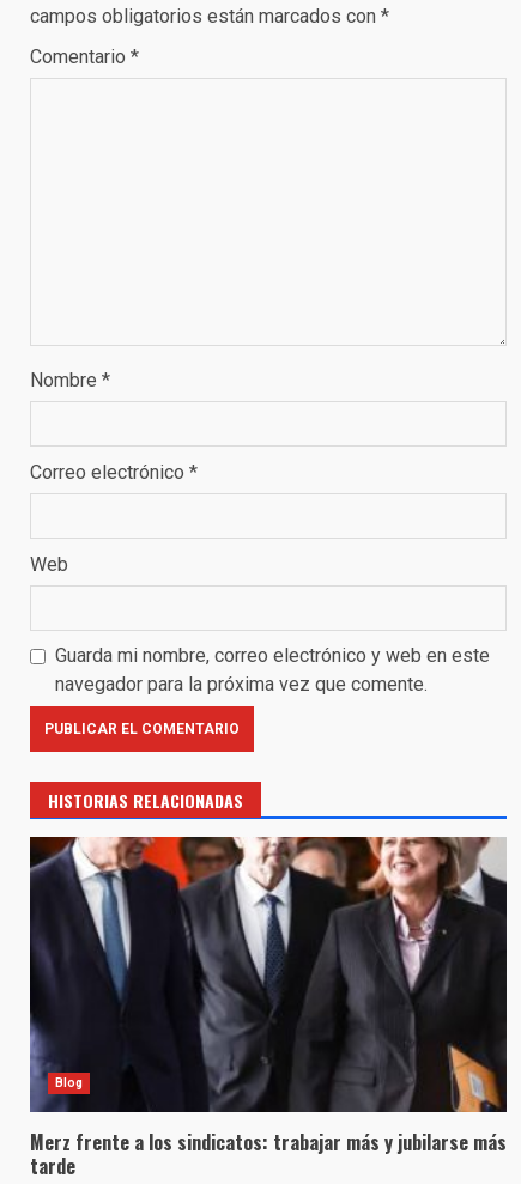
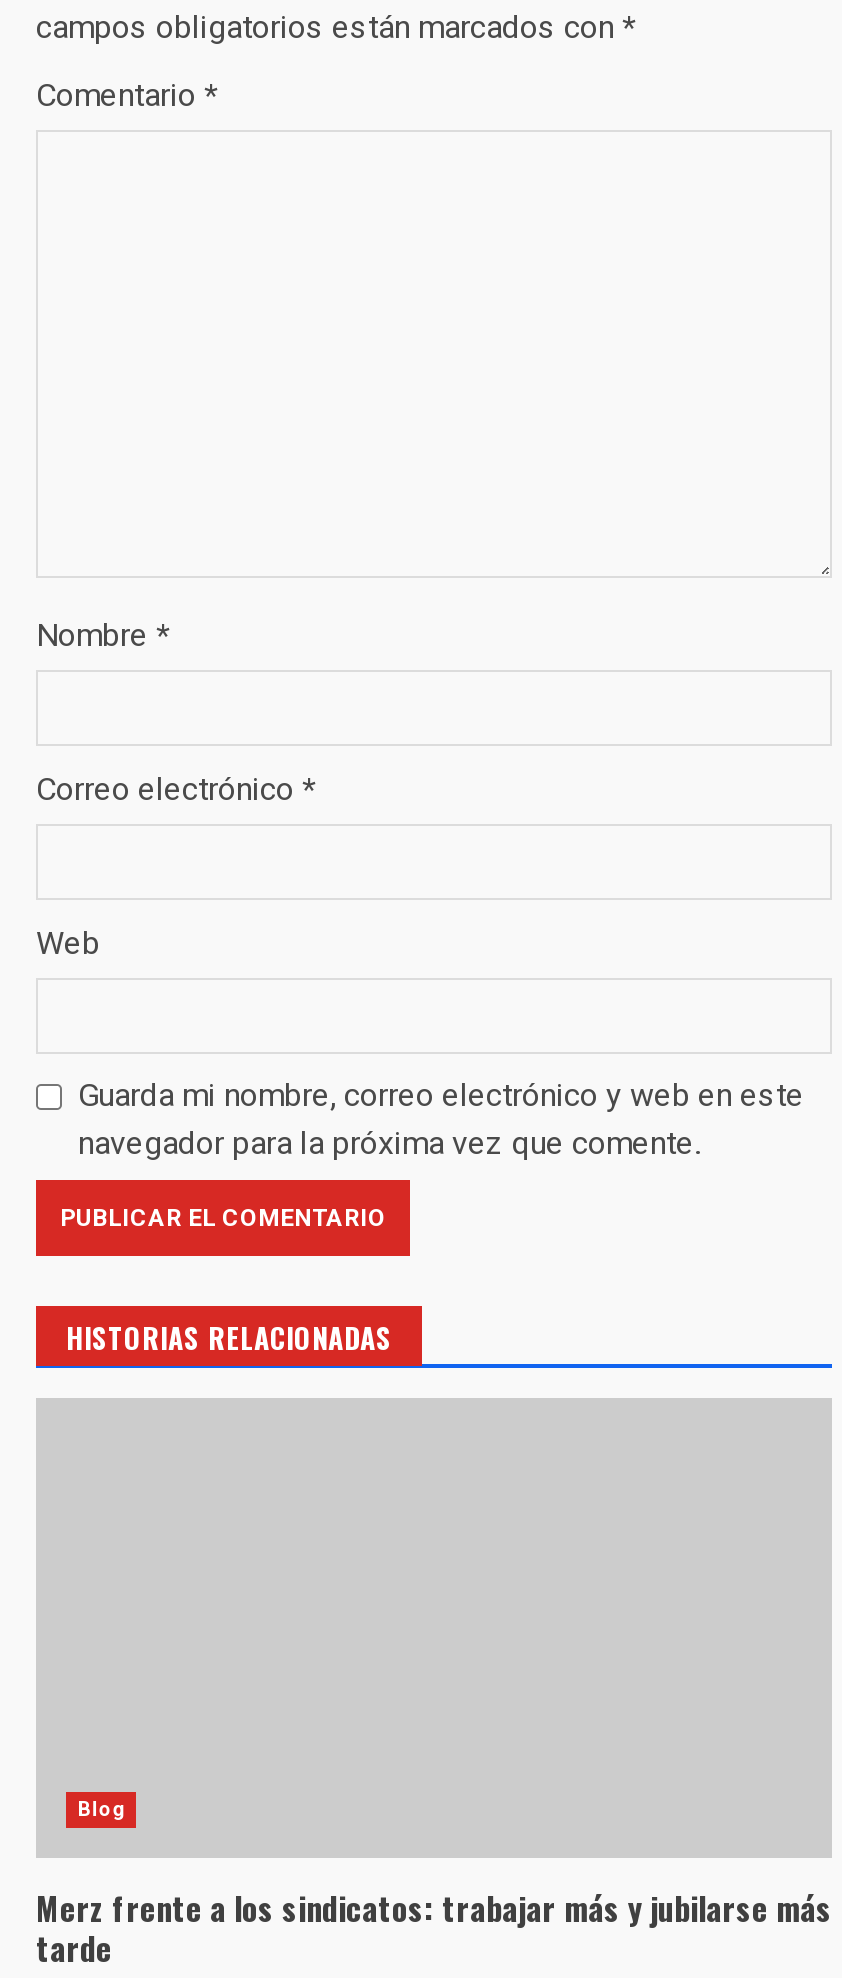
[29,836,508,1113] [image] -> none

